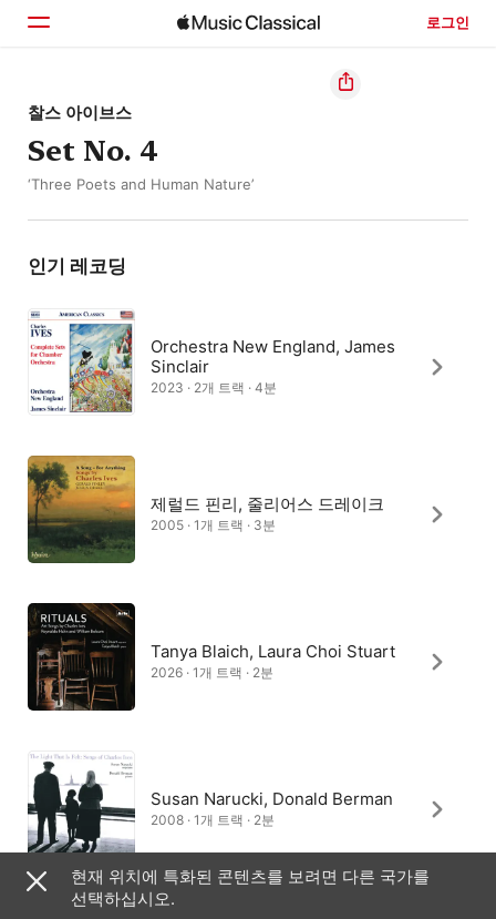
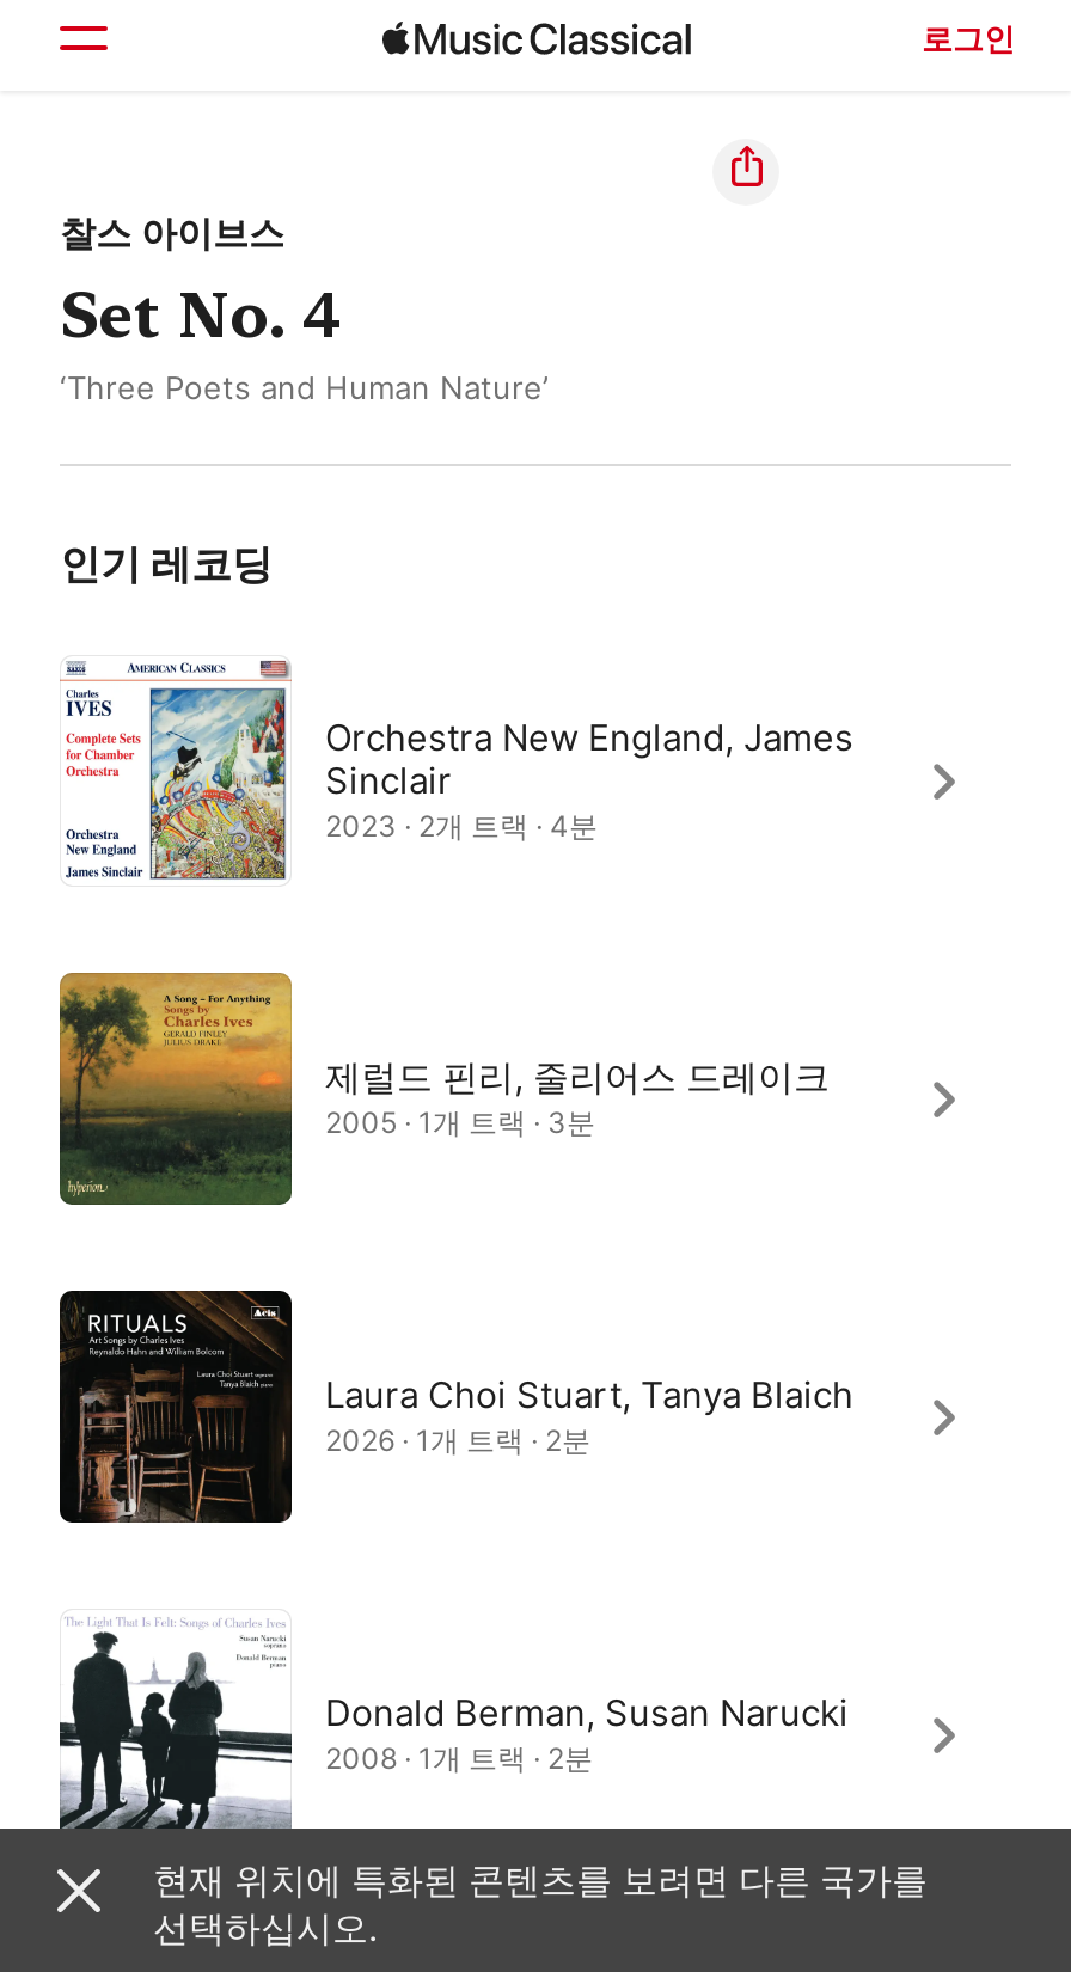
[151,641,395,662] Tanya Blaich, Laura Choi Stuart -> [325,1372,853,1417] Laura Choi Stuart, Tanya Blaich
[151,788,393,809] Susan Narucki, Donald Berman -> [325,1690,849,1735] Donald Berman, Susan Narucki

